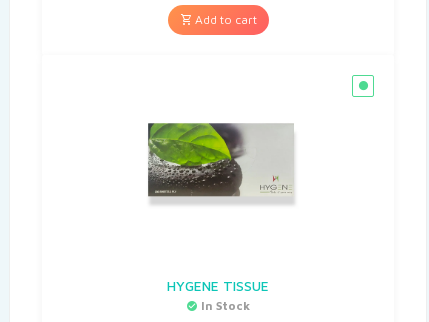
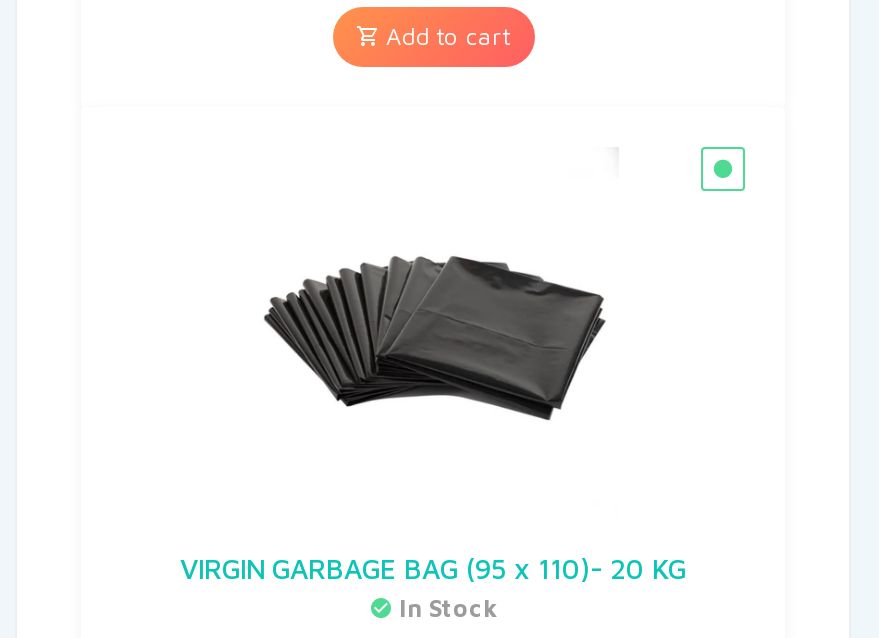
[134,122,304,211] [image] -> [263,243,607,421] [image]
[167,277,269,294] HYGENE TISSUE -> [180,551,686,585] VIRGIN GARBAGE BAG (95 x 110)- 20 KG

